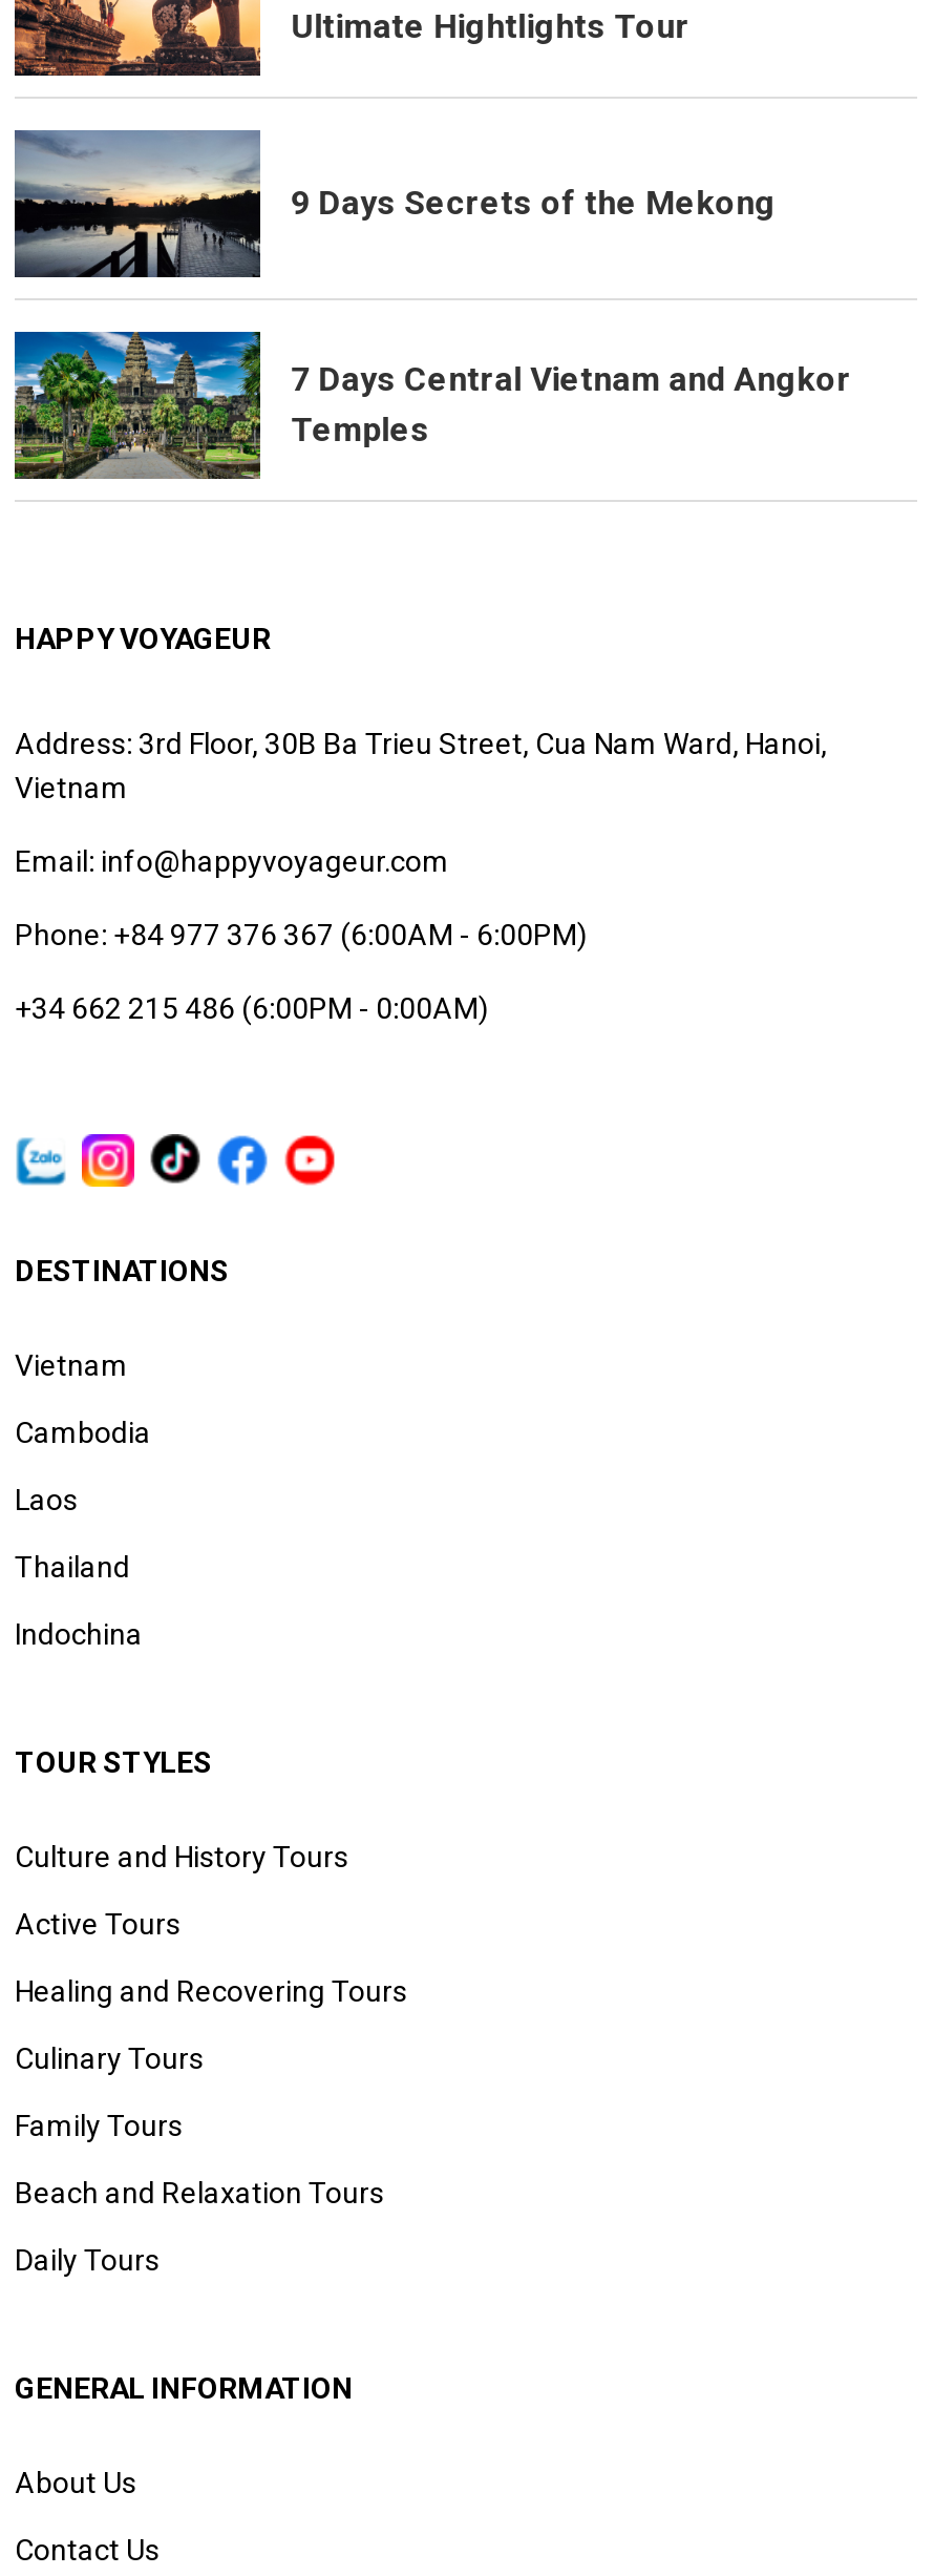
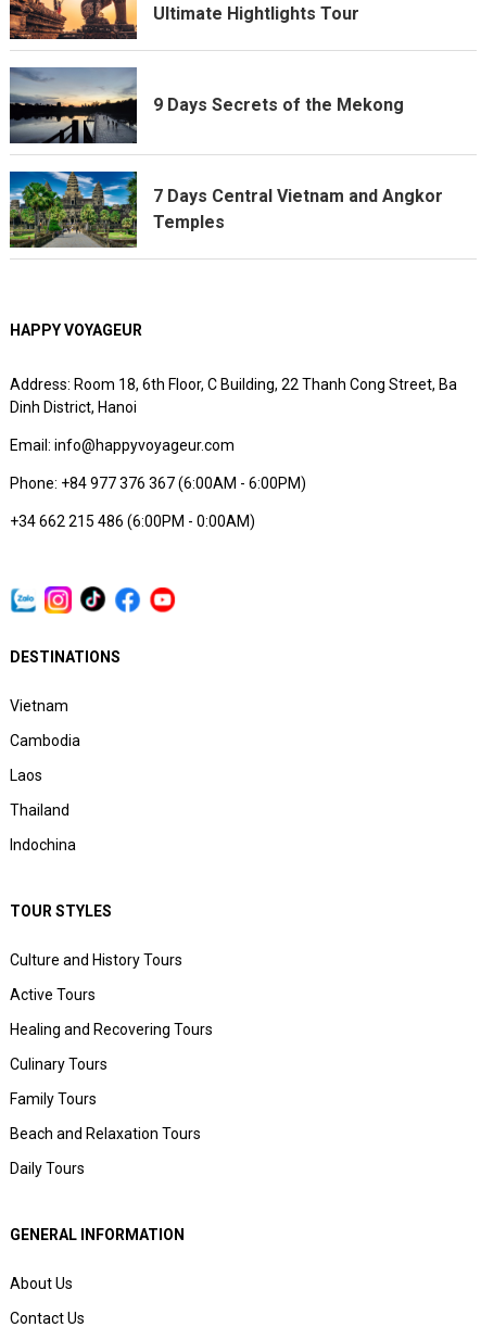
[15,727,827,804] Address: 3rd Floor, 30B Ba Trieu Street, Cua Nam Ward, Hanoi, | Vietnam -> [10,376,457,416] Address: Room 18, 6th Floor, C Building, 22 Thanh Cong Street, Ba | Dinh District, Hanoi

